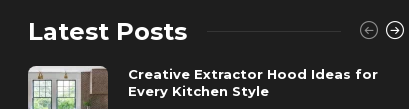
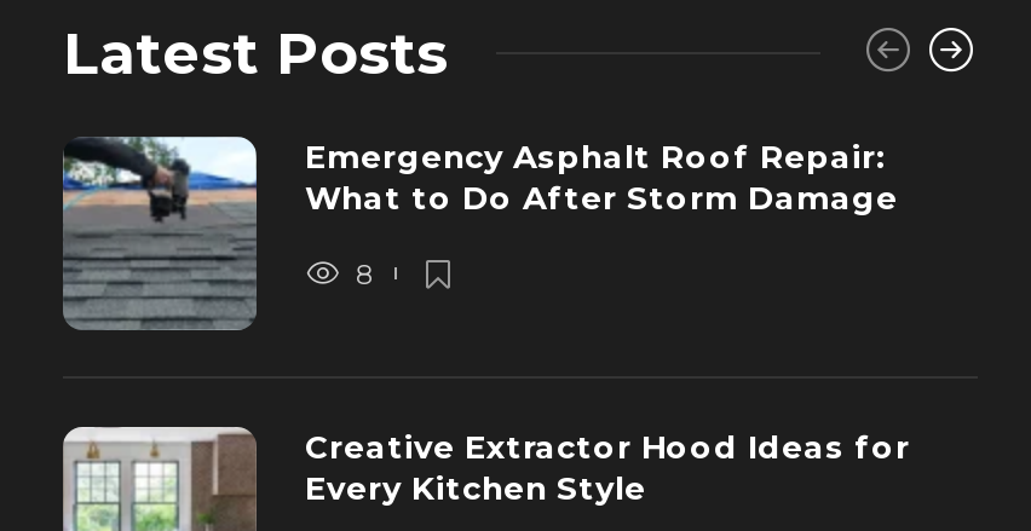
none -> [61,134,908,333] [image] | Emergency Asphalt Roof Repair: | What to Do After Storm Damage | 8

